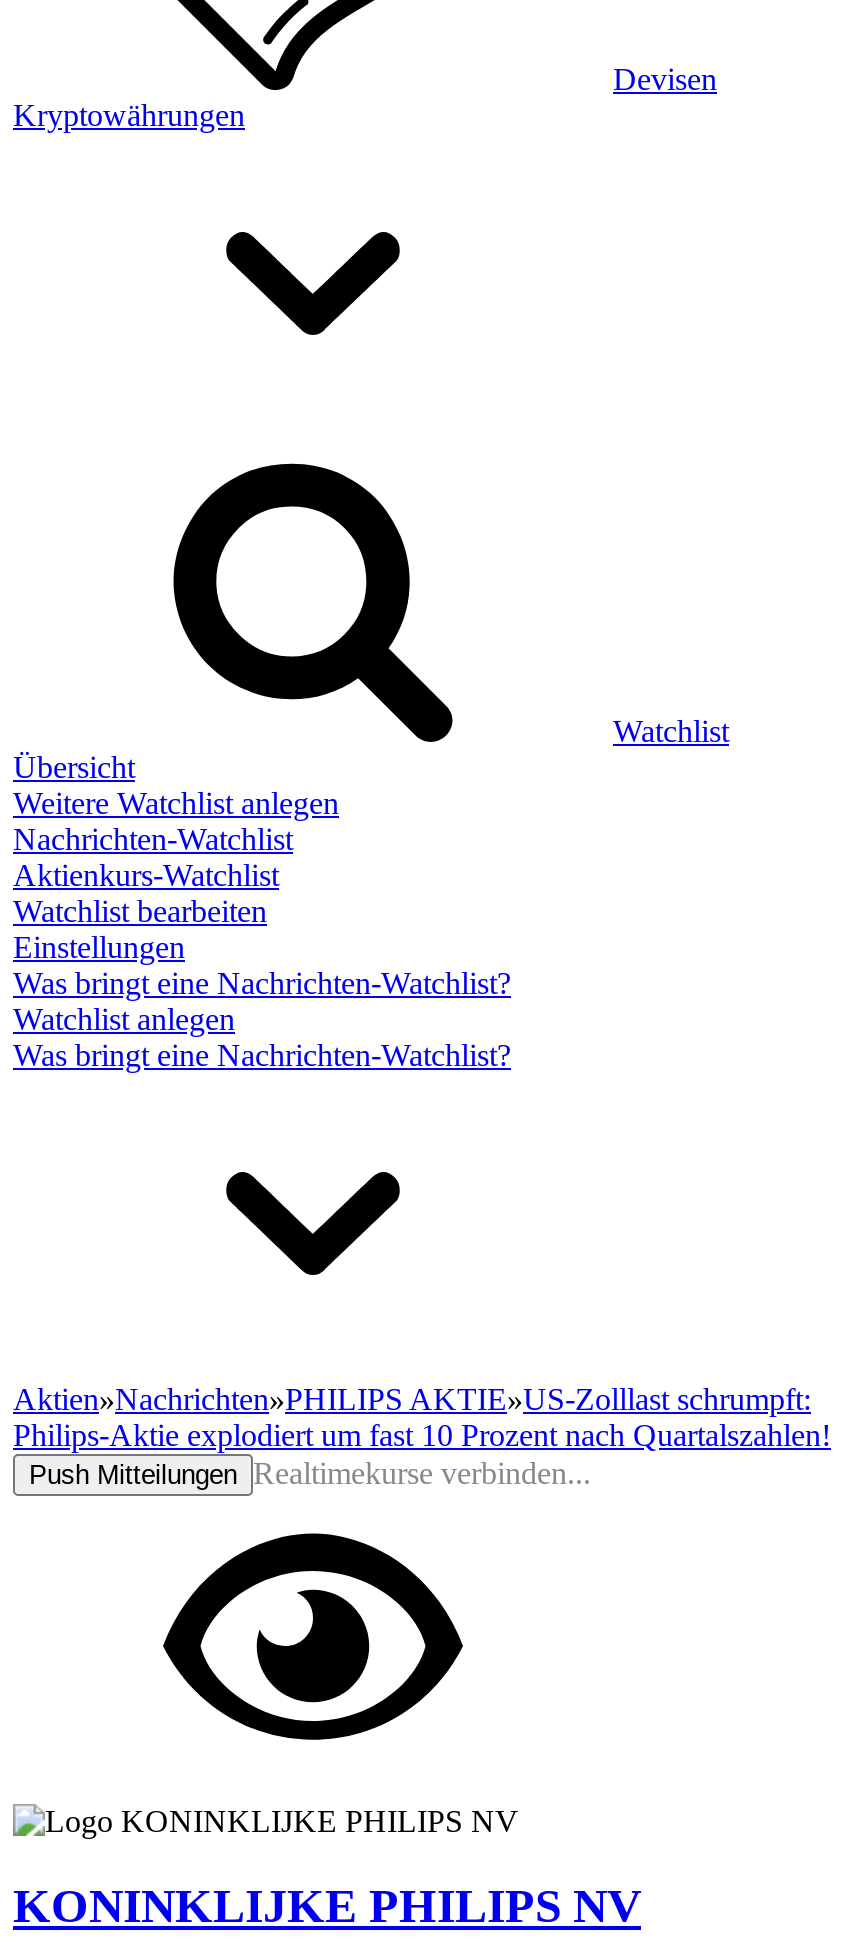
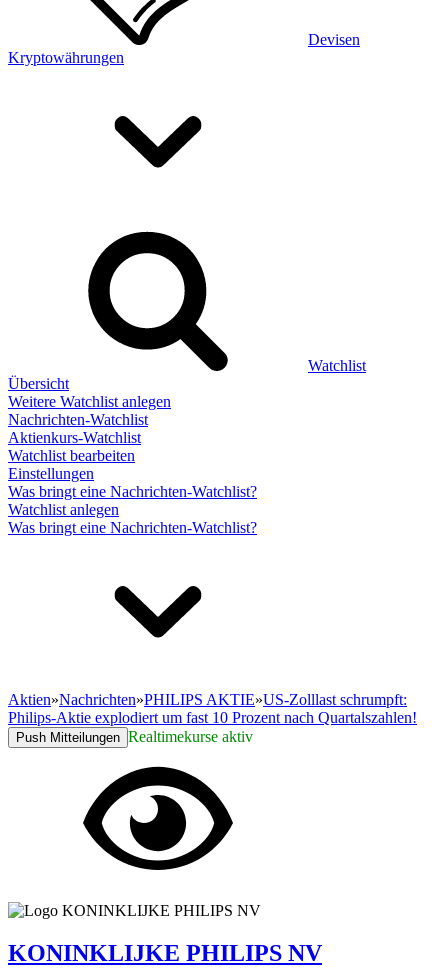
[29,1456,591,1490] Push Mitteilungen Realtimekurse verbinden... -> [16,728,253,745] Push Mitteilungen Realtimekurse aktiv

